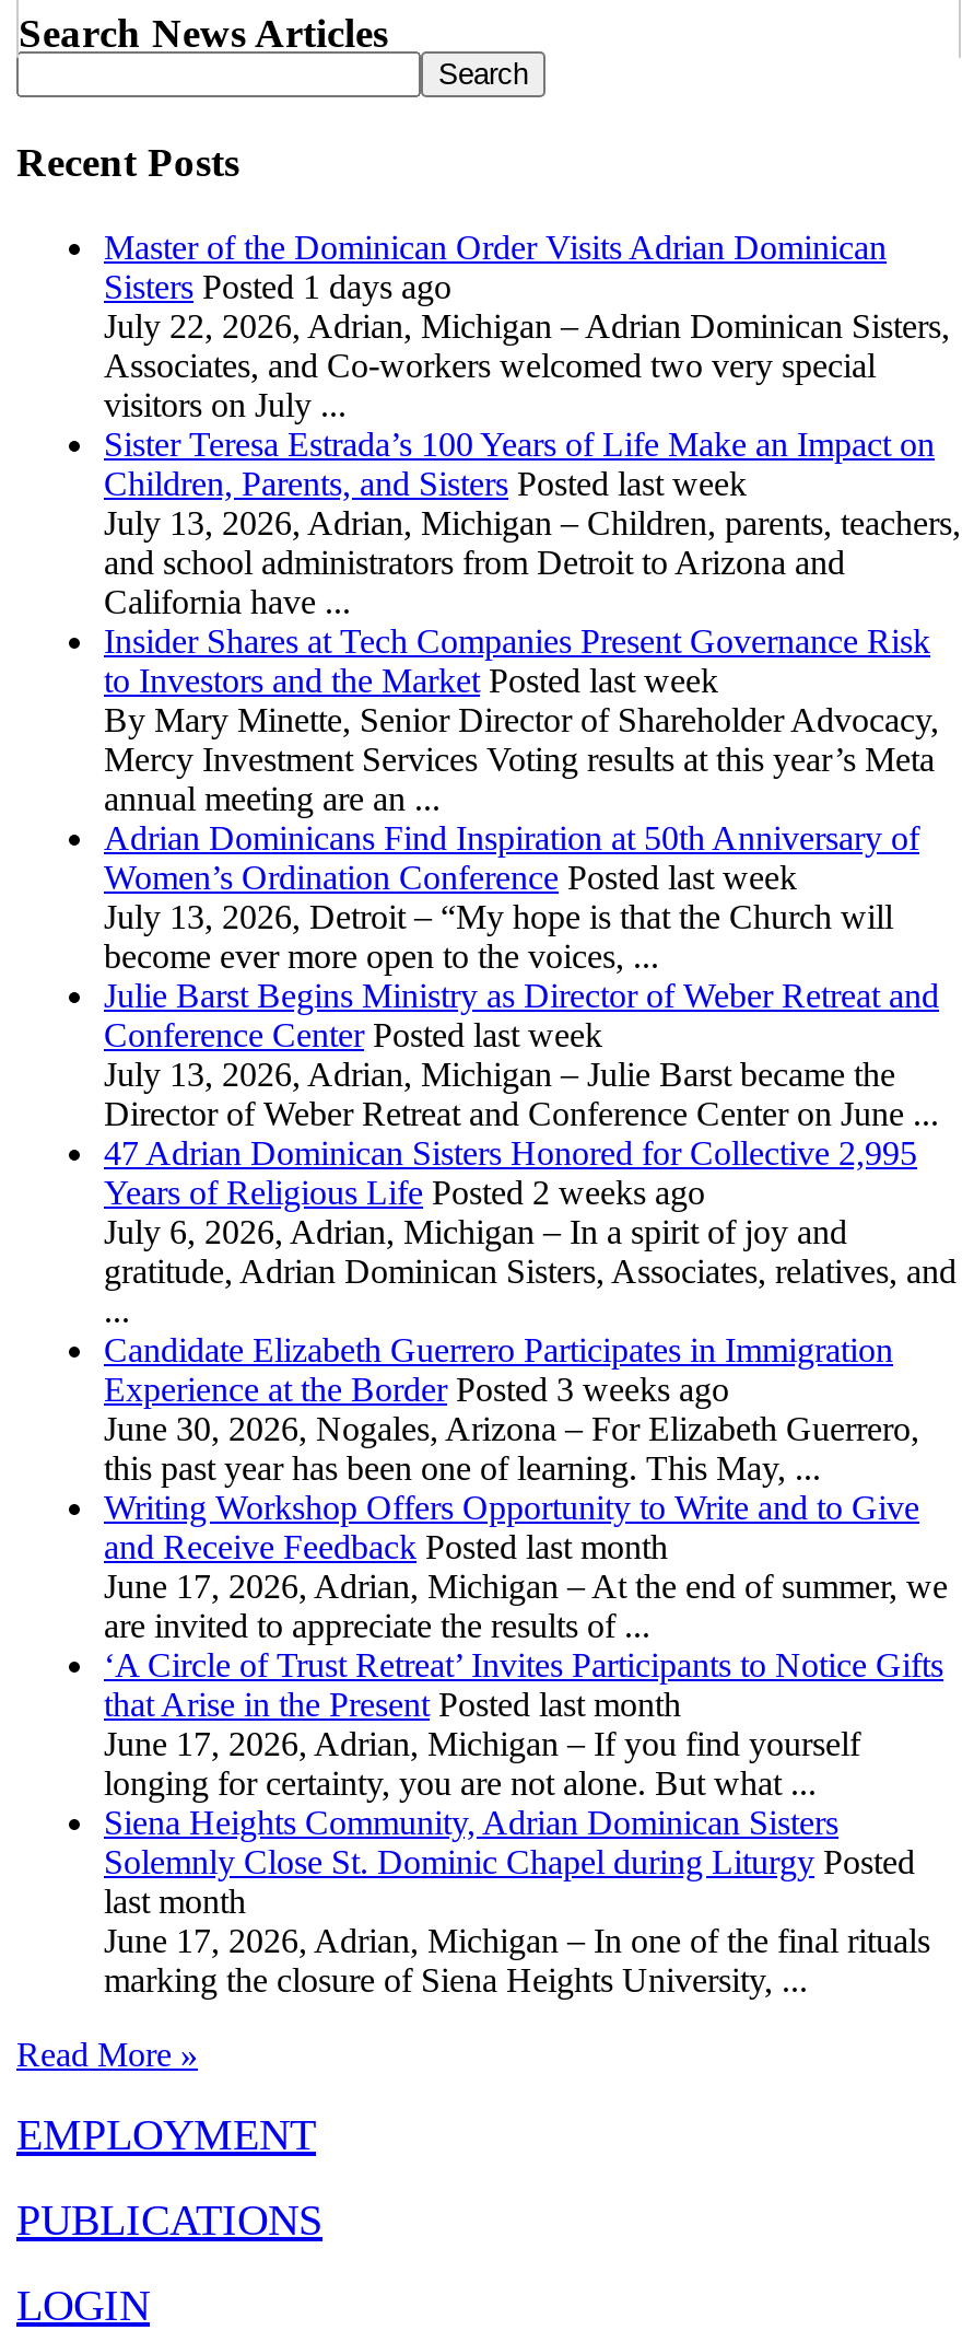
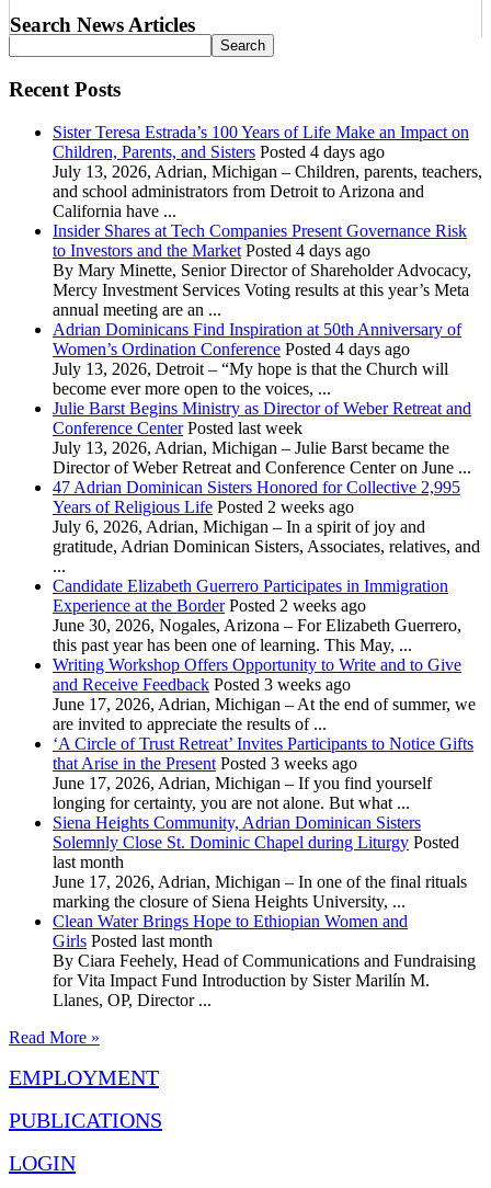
[104,228,950,423] Master of the Dominican Order Visits Adrian Dominican | Sisters Posted 1 days ago | July 22, 2026, Adrian, Michigan – Adrian Dominican Sisters, | Associates, and Co-workers welcomed two very special | visitors on July ... -> none
moved [104,425,935,462] -> [53,123,469,141]: Sister Teresa Estrada’s 100 Years of Life Make an Impact on
[104,464,747,502] Children, Parents, and Sisters Posted last week -> [53,142,385,161] Children, Parents, and Sisters Posted 4 days ago
moved [104,504,961,659] -> [53,162,482,240]: July 13, 2026, Adrian, Michigan – Children, parents, teachers, | and school administrators from Detroit to Arizona and | California have ... | Insider Shares at Tech Companies Present Governance Risk
[104,661,718,699] to Investors and the Market Posted last week -> [53,241,370,260] to Investors and the Market Posted 4 days ago
moved [104,701,939,856] -> [53,261,471,338]: By Mary Minette, Senior Director of Shareholder Advocacy, | Mercy Investment Services Voting results at this year’s Meta | annual meeting are an ... | Adrian Dominicans Find Inspiration at 50th Anniversary of
[104,858,797,895] Women’s Ordination Conference Posted last week -> [53,340,410,358] Women’s Ordination Conference Posted 4 days ago
moved [104,898,957,1368] -> [53,359,480,595]: July 13, 2026, Detroit – “My hope is that the Church will | become ever more open to the voices, ... | Julie Barst Begins Ministry as Director of Weber Retreat and | ... | gratitude, Adrian Dominican Sisters, Associates, relatives, and | Candidate Elizabeth Guerrero Participates in Immigration
[104,1370,729,1407] Experience at the Border Posted 3 weeks ago -> [53,596,366,615] Experience at the Border Posted 2 weeks ago
moved [104,1410,919,1526] -> [53,616,461,674]: June 30, 2026, Nogales, Arizona – For Elizabeth Guerrero, | this past year has been one of learning. This May, ... | Writing Workshop Offers Opportunity to Write and to Give
[104,1528,668,1565] and Receive Feedback Posted last month -> [53,675,351,694] and Receive Feedback Posted 3 weeks ago
moved [104,1567,948,1683] -> [53,695,476,753]: June 17, 2026, Adrian, Michigan – At the end of summer, we | are invited to appreciate the results of ... | ‘A Circle of Trust Retreat’ Invites Participants to Notice Gifts
[104,1685,681,1722] that Arise in the Present Posted last month -> [53,754,357,772] that Arise in the Present Posted 3 weeks ago
moved [104,1725,930,1998] -> [53,774,467,911]: June 17, 2026, Adrian, Michigan – If you find yourself | longing for certainty, you are not alone. But what ... | Siena Heights Community, Adrian Dominican Sisters | Solemnly Close St. Dominic Chapel during Liturgy Posted | last month | June 17, 2026, Adrian, Michigan – In one of the final rituals | marking the closure of Siena Heights University, ...
none -> [53,912,476,1009] Clean Water Brings Hope to Ethiopian Women and | Girls Posted last month | By Ciara Feehely, Head of Communications and Fundraising | for Vita Impact Fund Introduction by Sister Marilín M. | Llanes, OP, Director ...

